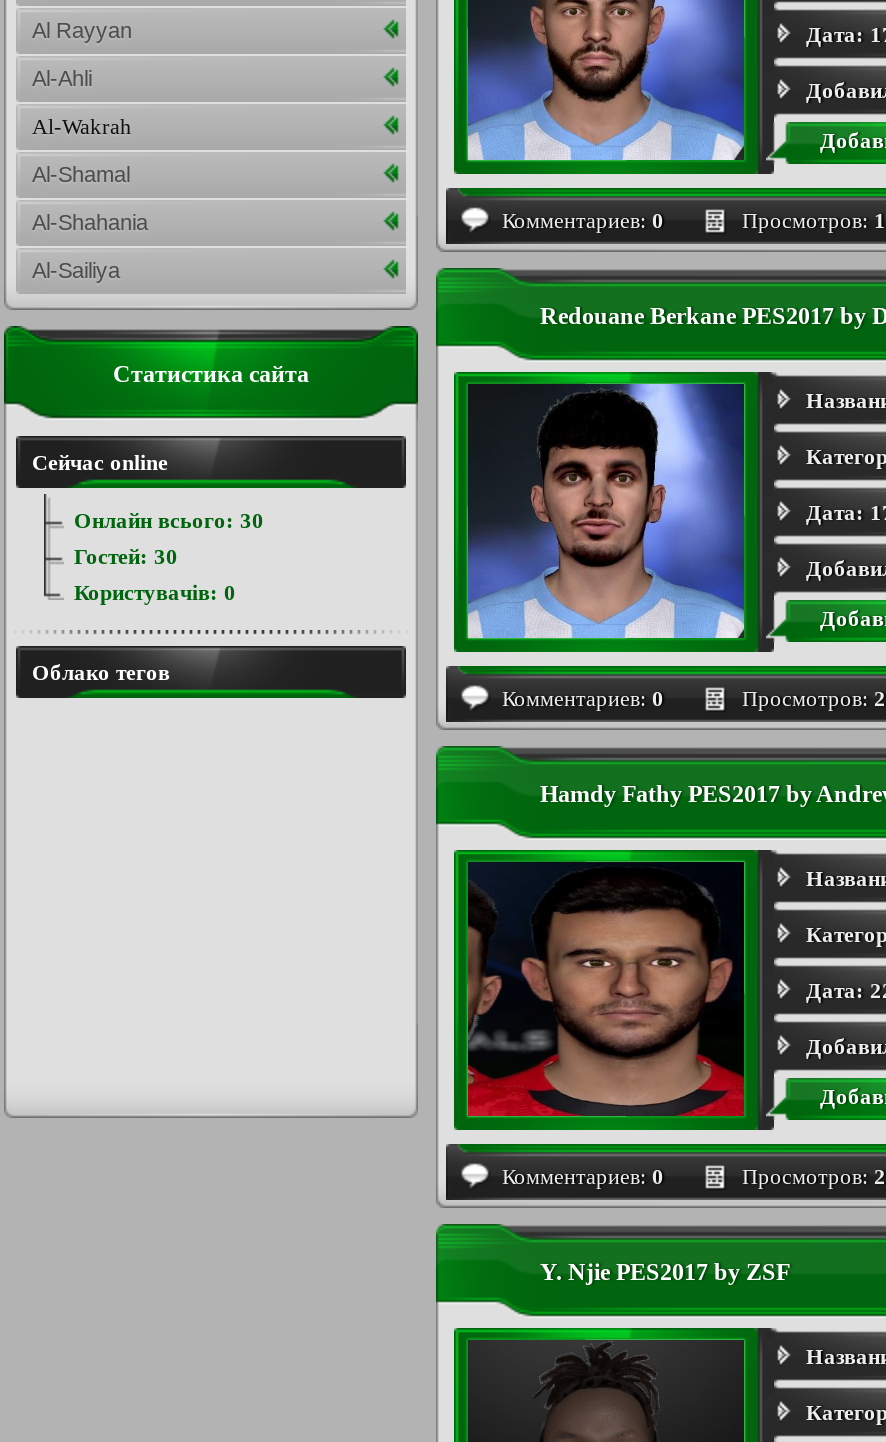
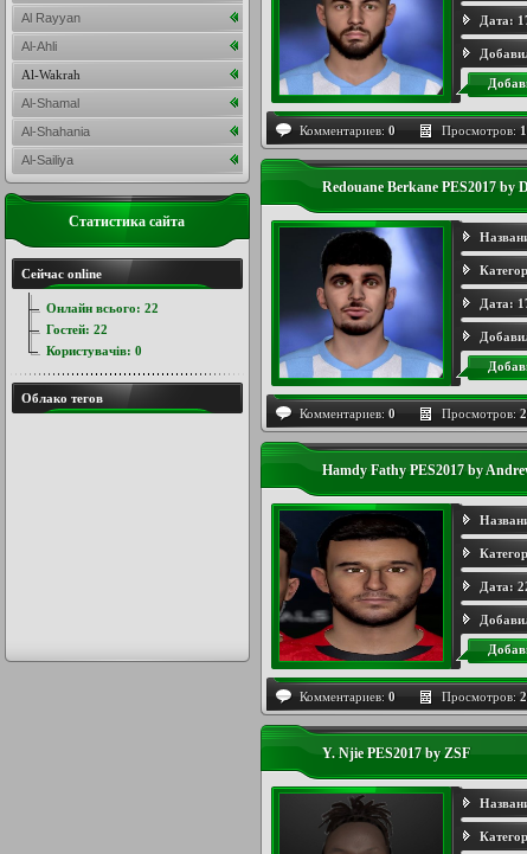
[74,508,264,532] Онлайн всього: 30 -> [46,301,159,315] Онлайн всього: 22
[74,544,178,568] Гостей: 30 -> [46,322,108,336] Гостей: 22

